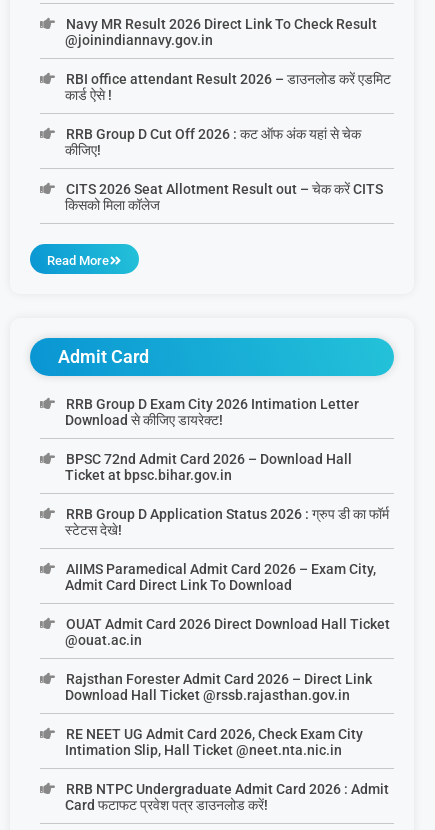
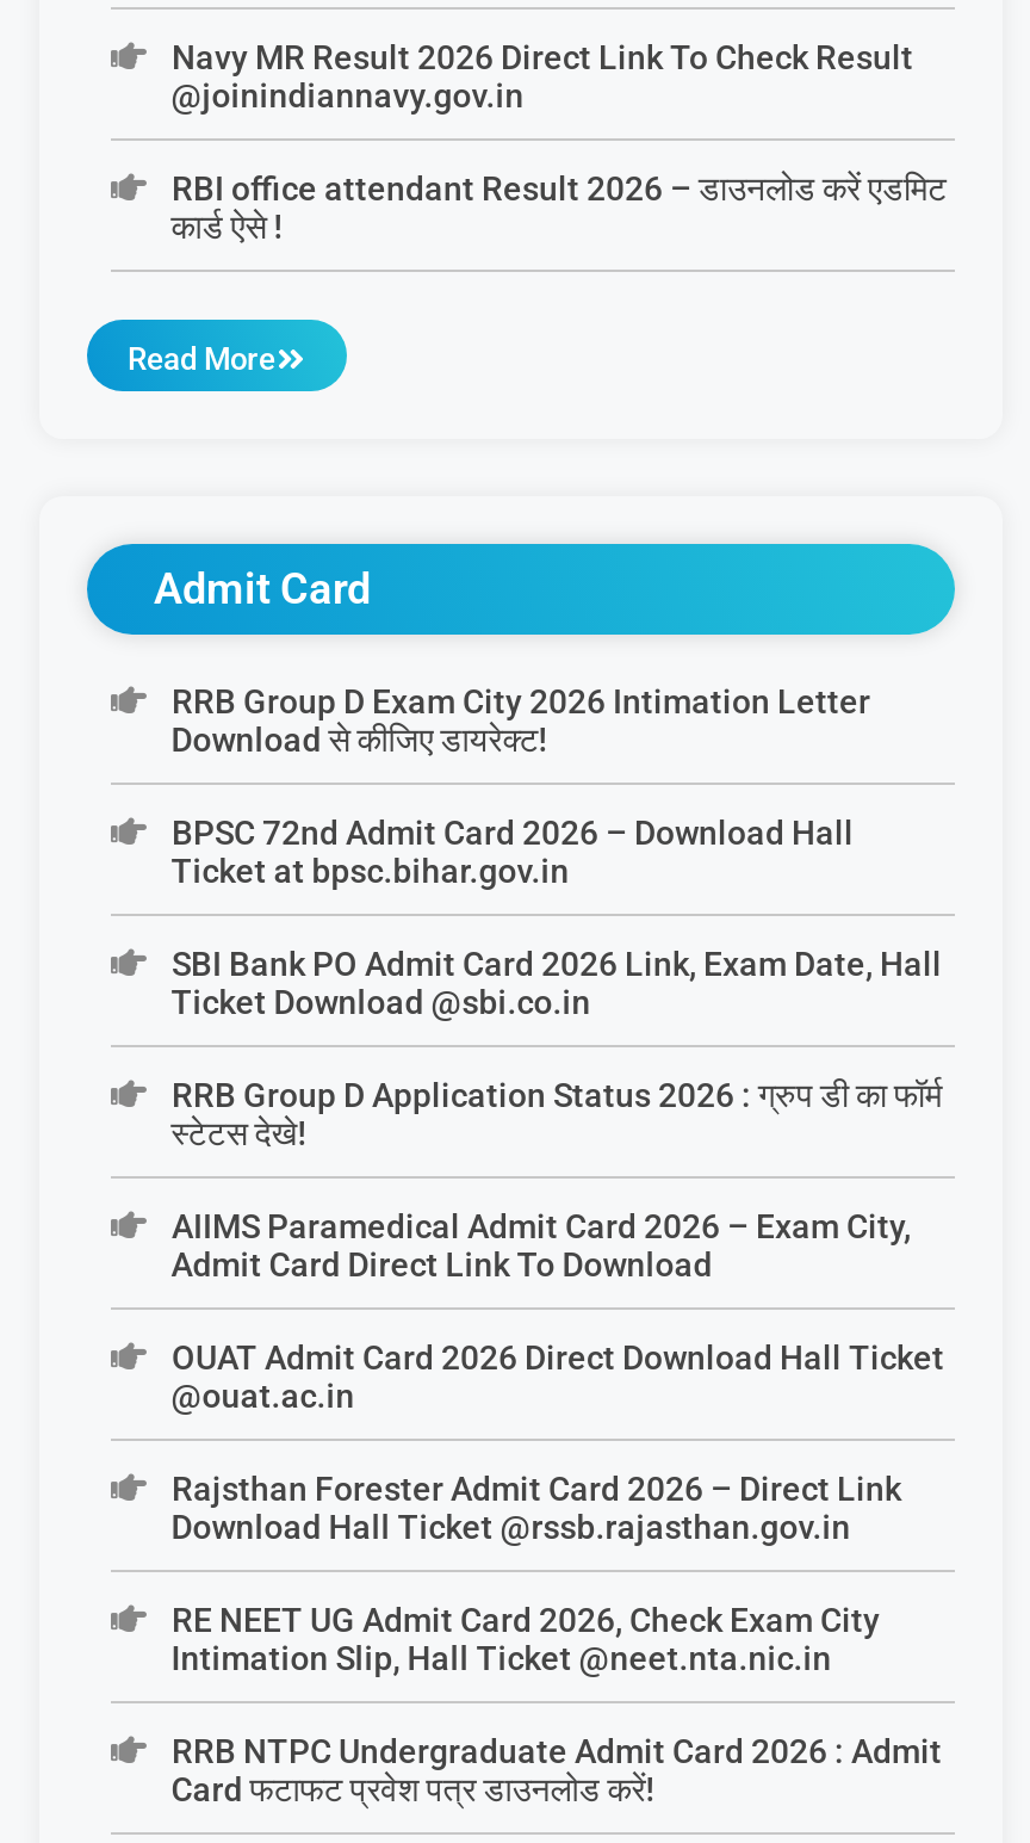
[65,126,382,213] RRB Group D Cut Off 2026 : कट ऑफ अंक यहां से चेक | कीजिए! | CITS 2026 Seat Allotment Result out – चेक करें CITS | किसको मिला कॉलेज -> none
moved [47,253,358,483] -> [128,341,870,890]: Read More | Admit Card | RRB Group D Exam City 2026 Intimation Letter | Download से कीजिए डायरेक्ट! | BPSC 72nd Admit Card 2026 – Download Hall | Ticket at bpsc.bihar.gov.in
none -> [171,945,942,1021] SBI Bank PO Admit Card 2026 Link, Exam Date, Hall | Ticket Download @sbi.co.in

